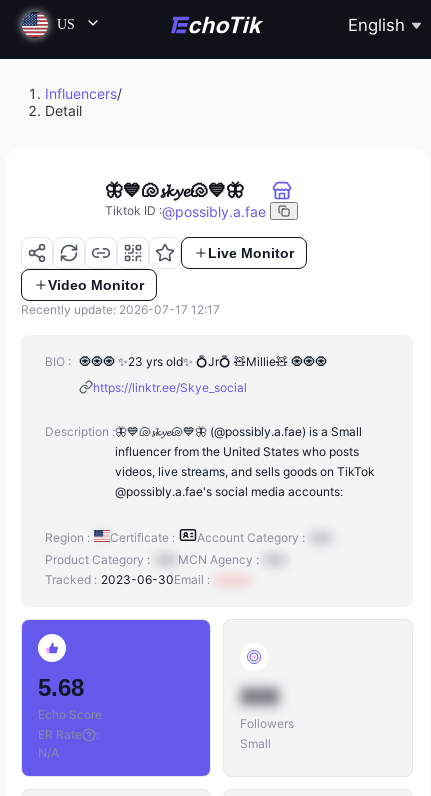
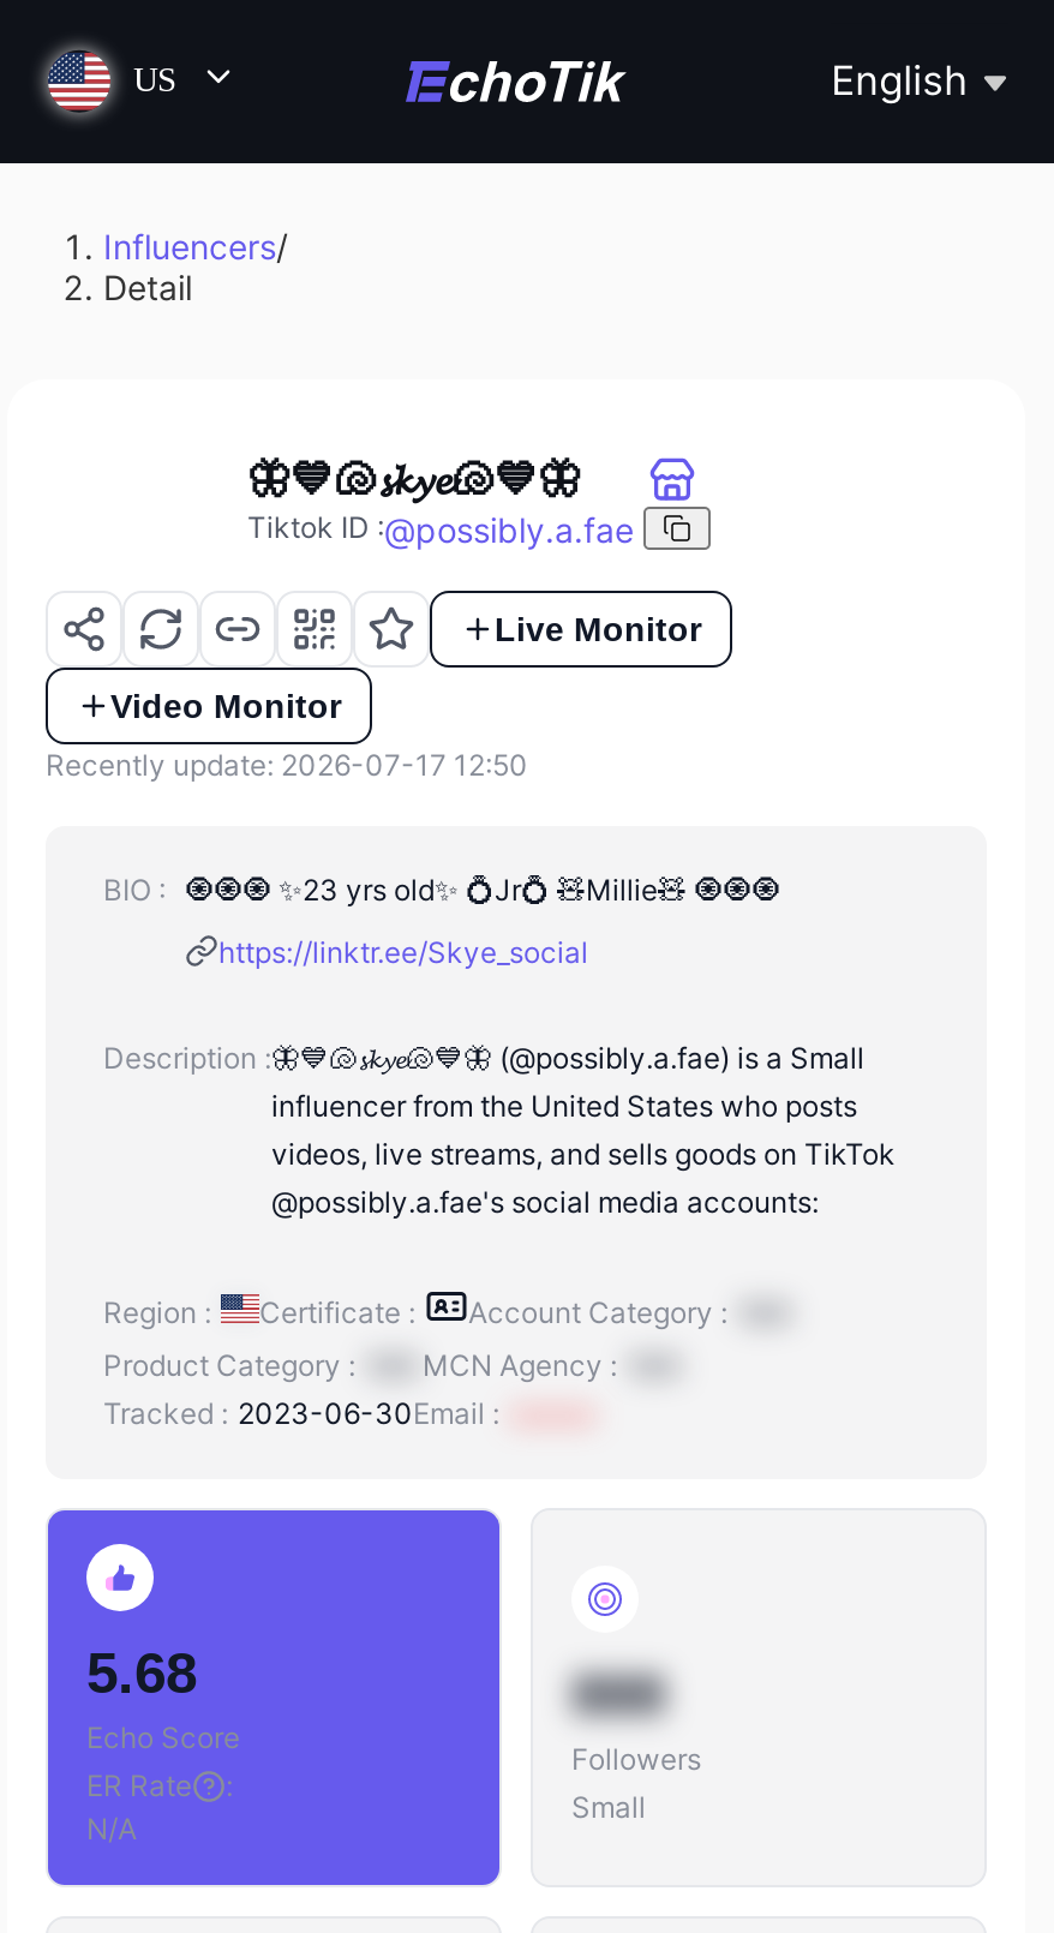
[21,302,220,317] Recently update: 2026-07-17 12:17 -> [46,748,528,784] Recently update: 2026-07-17 12:50

